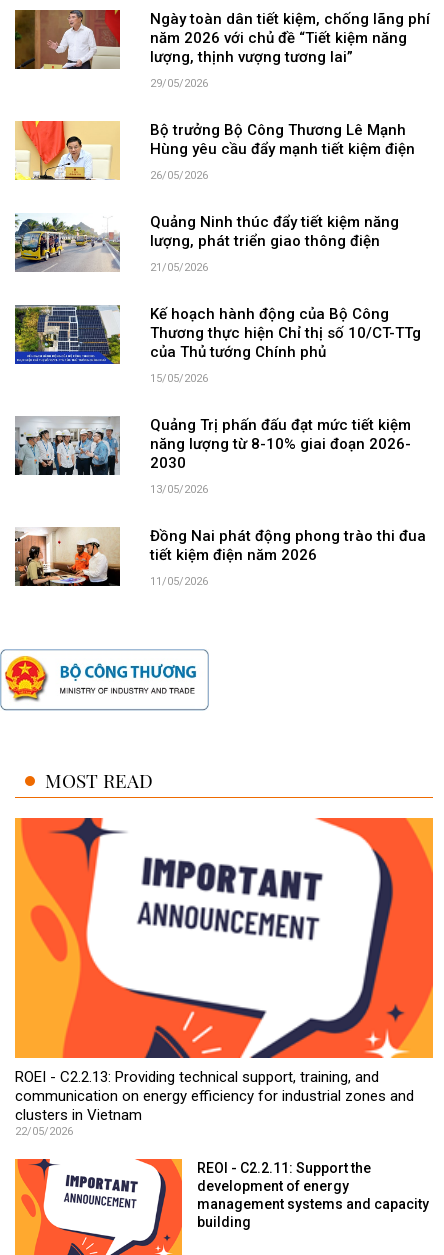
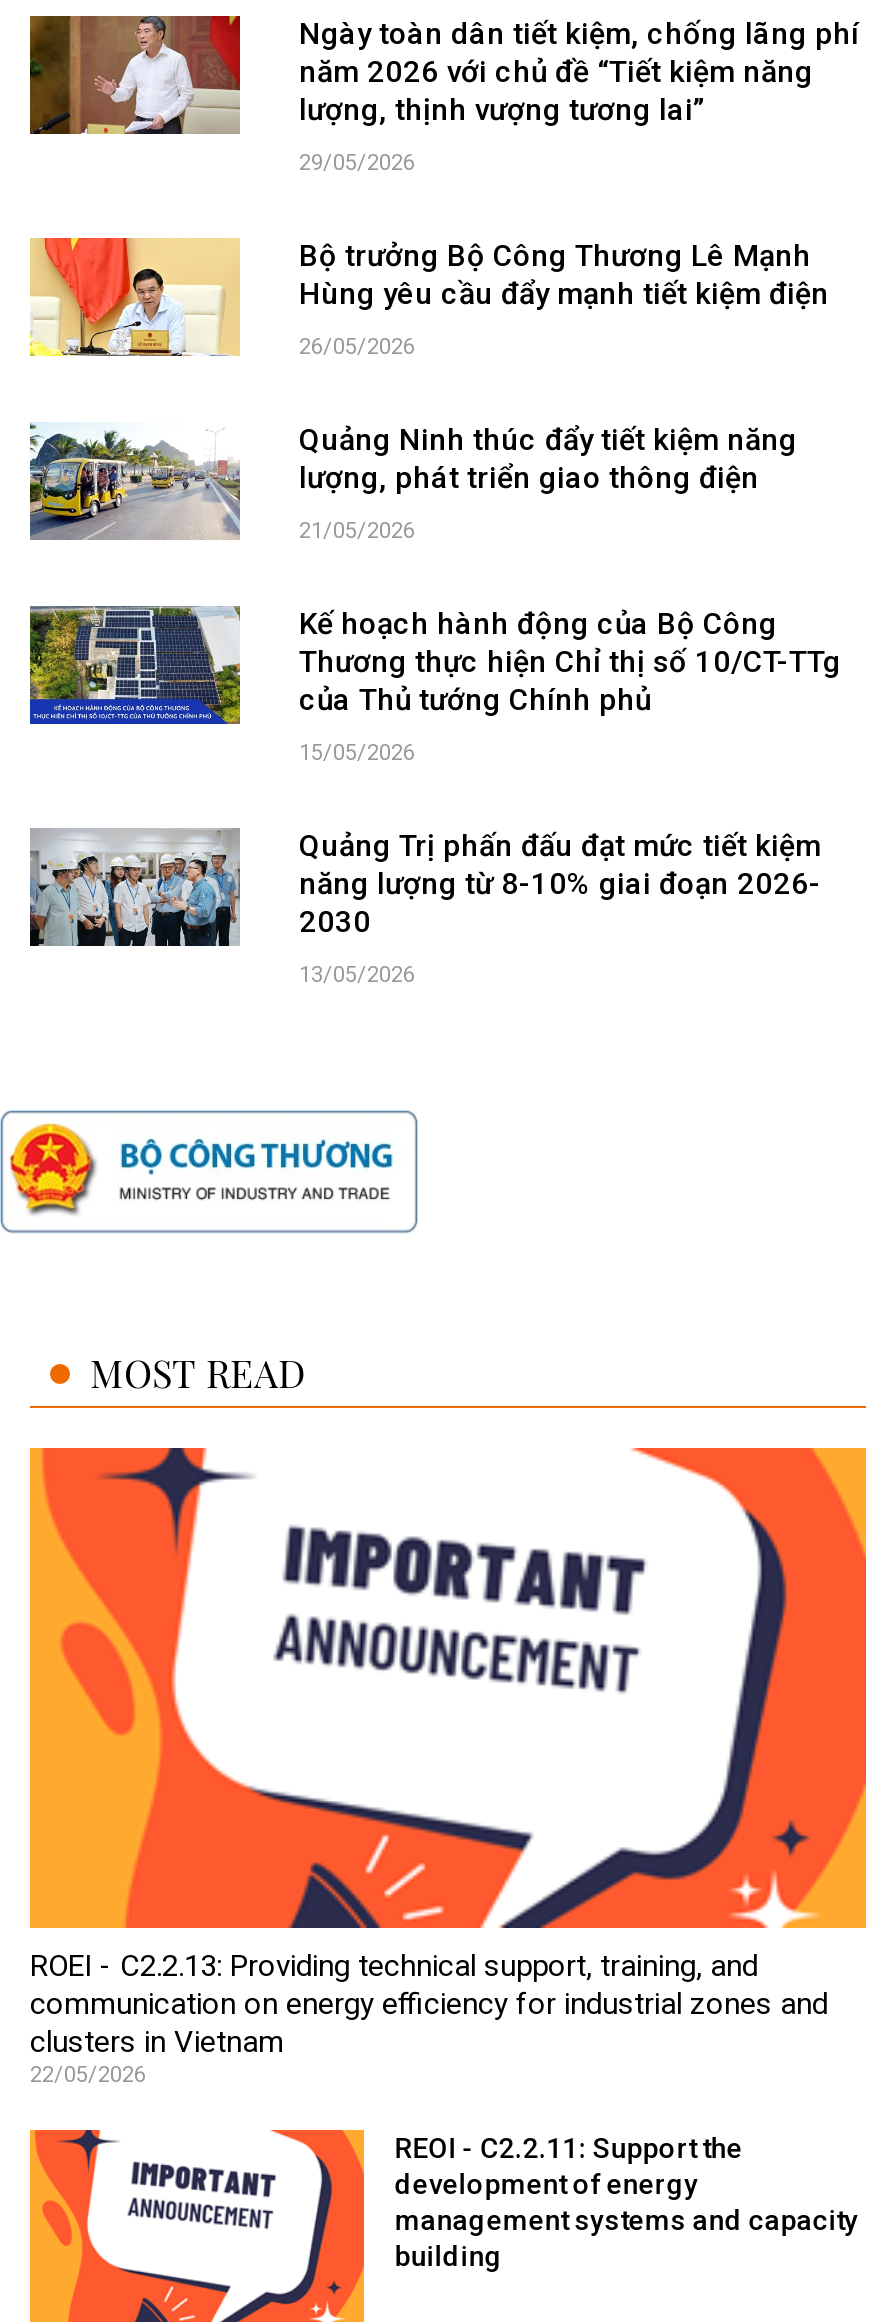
[14,526,425,589] [image] | Đồng Nai phát động phong trào thi đua | tiết kiệm điện năm 2026 | 11/05/2026 -> none

